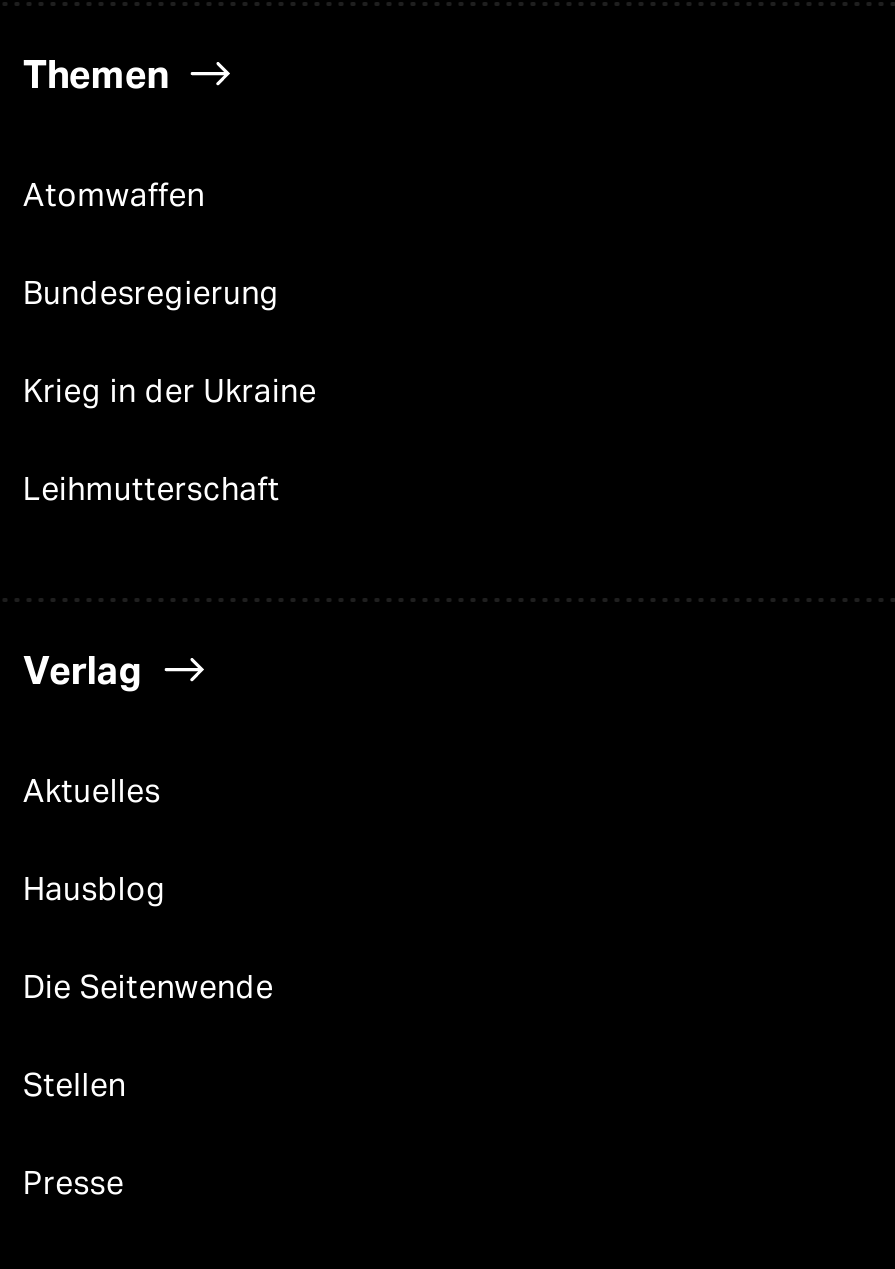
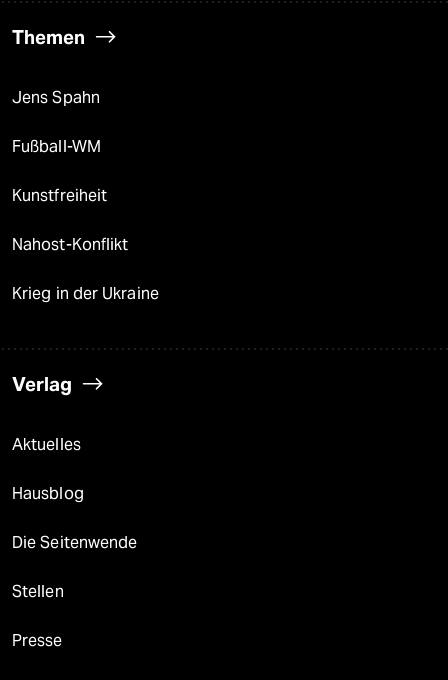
[23,176,280,312] Atomwaffen | Bundesregierung -> [12,88,128,254] Jens Spahn | Fußball-WM | Kunstfreiheit | Nahost-Konflikt
moved [23,372,317,410] -> [12,284,159,303]: Krieg in der Ukraine
[23,470,280,508] Leihmutterschaft -> none

